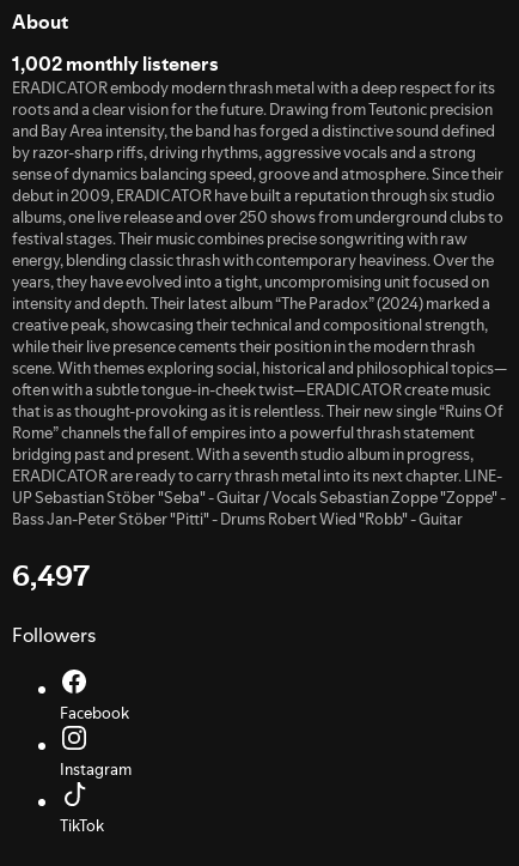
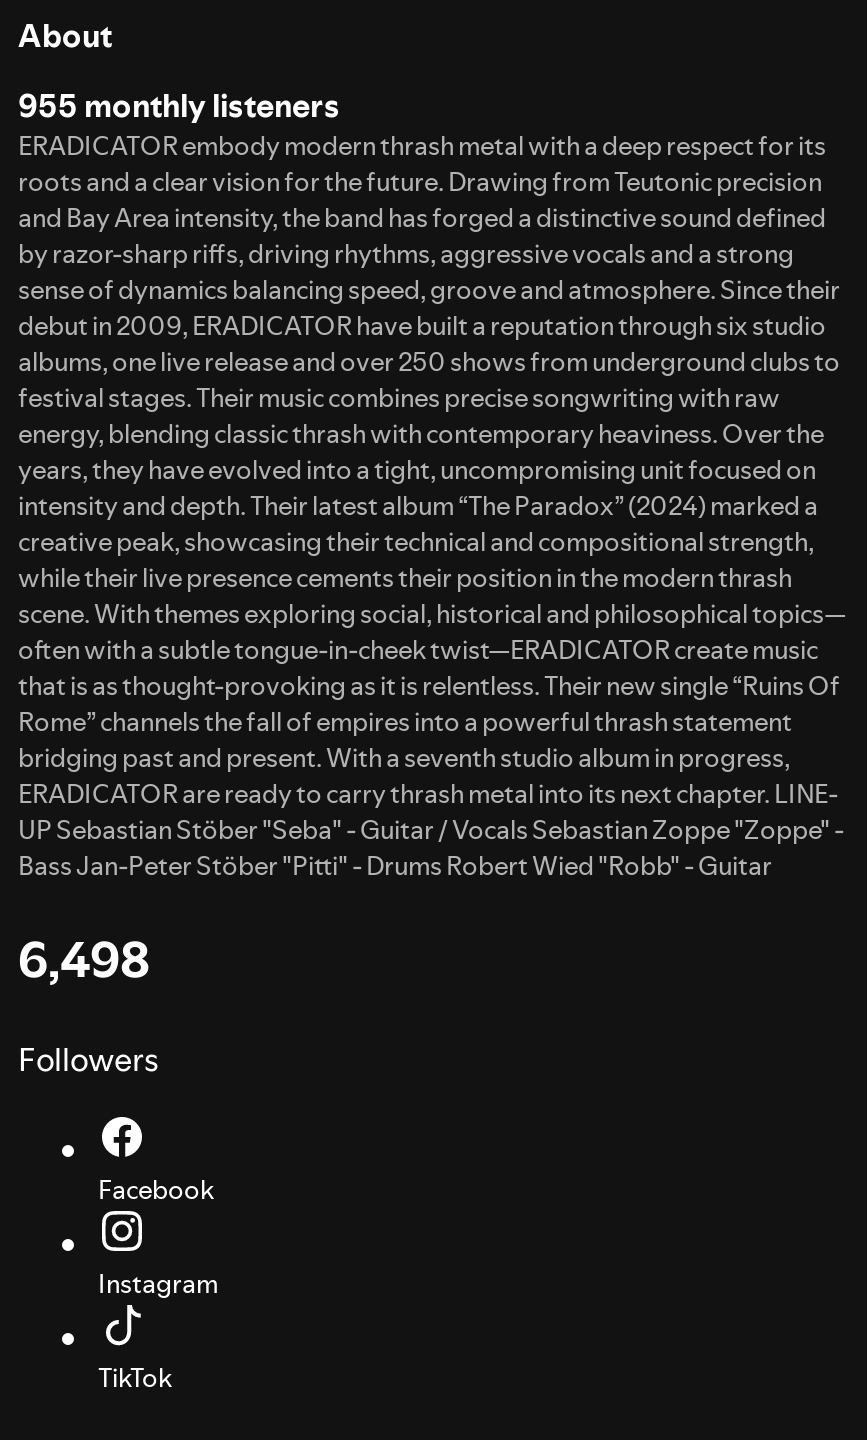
[12,50,219,76] 1,002 monthly listeners -> [18,83,340,127] 955 monthly listeners
[12,558,90,593] 6,497 -> [18,931,150,989] 6,498

